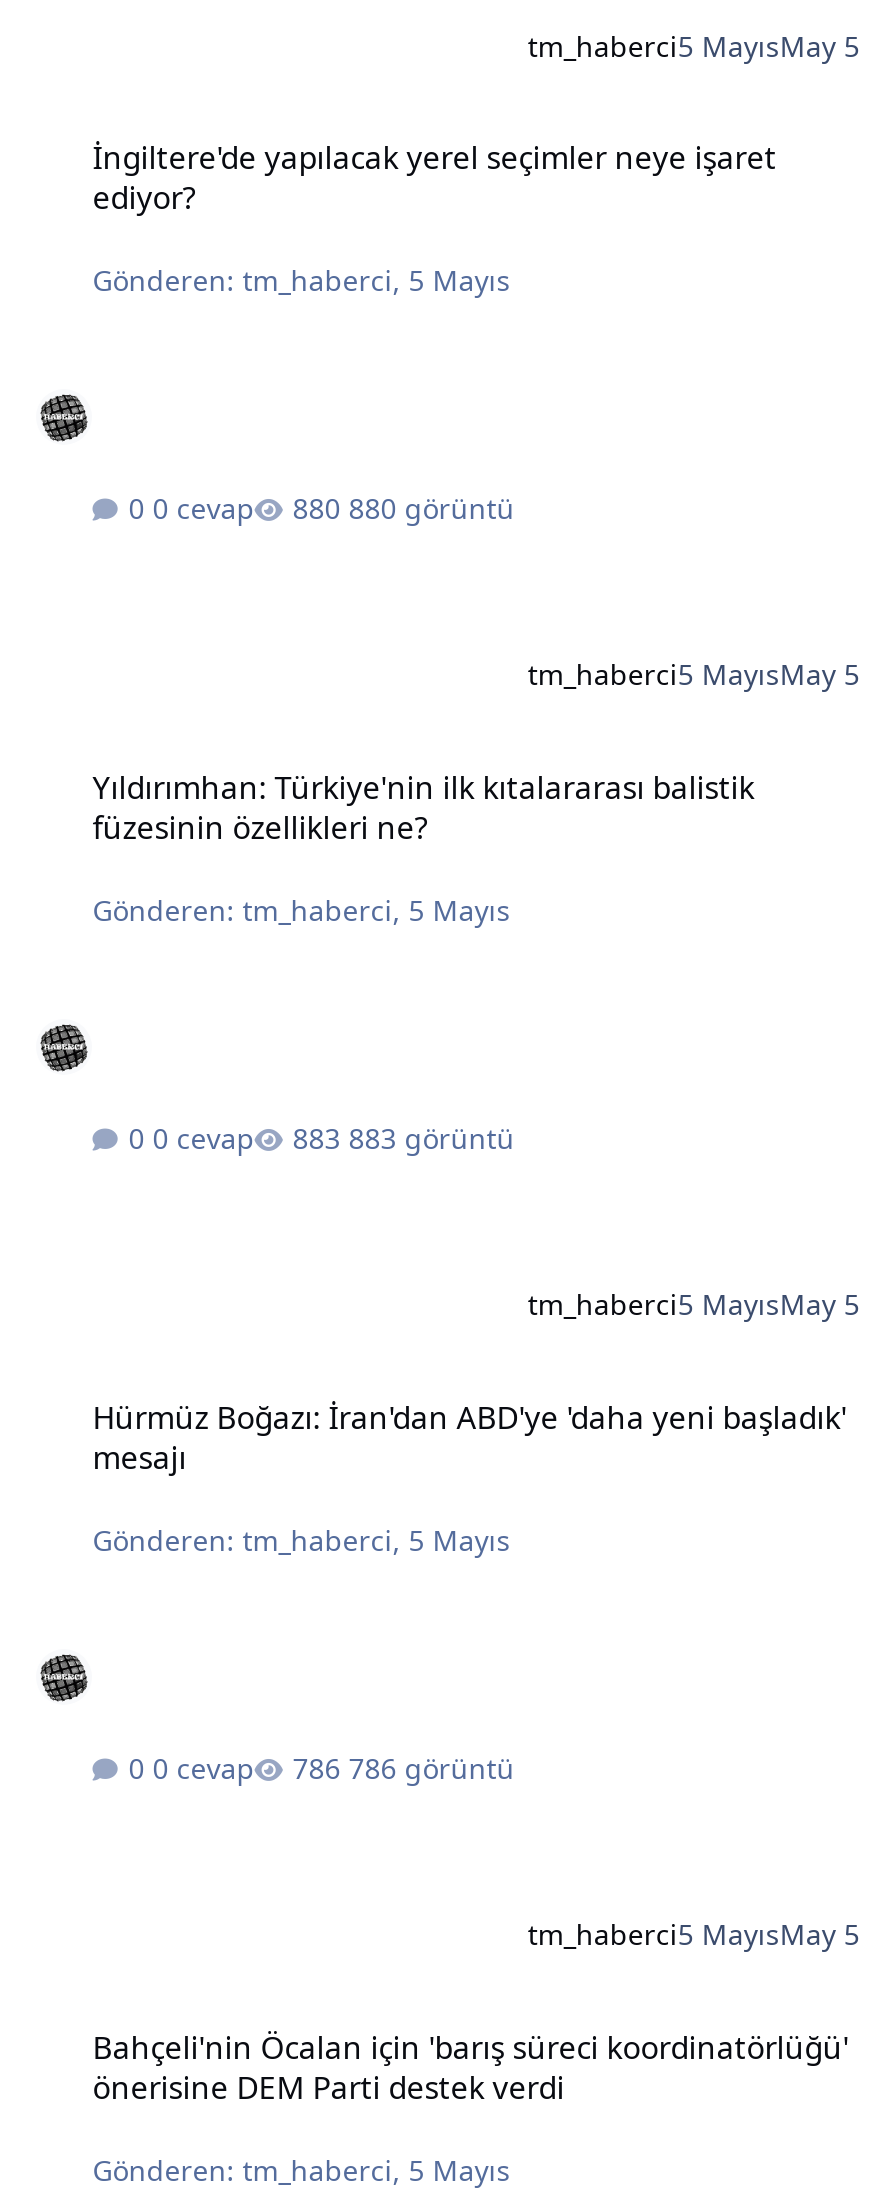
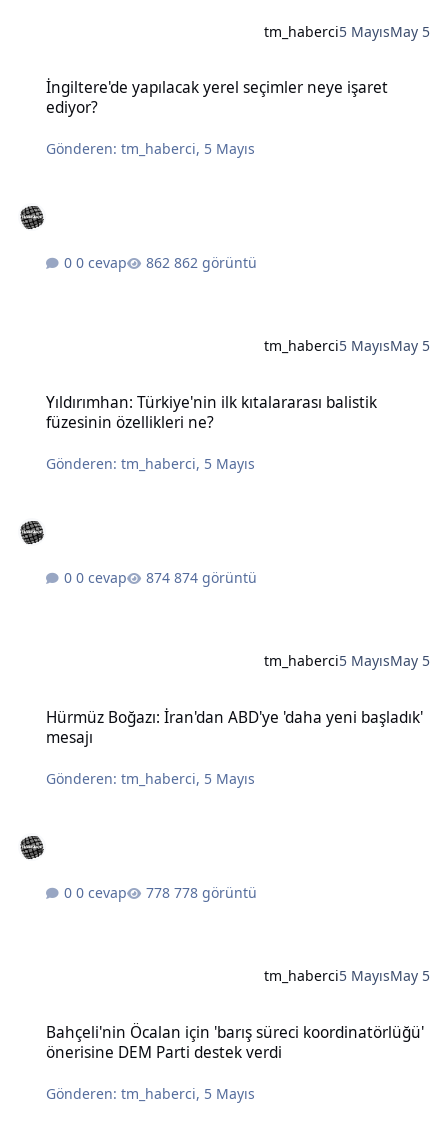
[348,490,514,528] 880 görüntü -> [174,253,257,272] 862 görüntü
[348,1120,514,1158] 883 görüntü -> [174,568,257,587] 874 görüntü
[348,1749,514,1787] 786 görüntü -> [174,883,257,902] 778 görüntü

